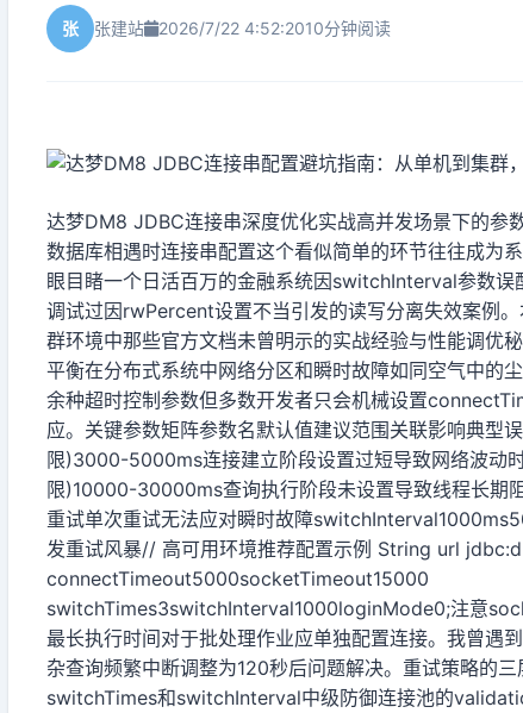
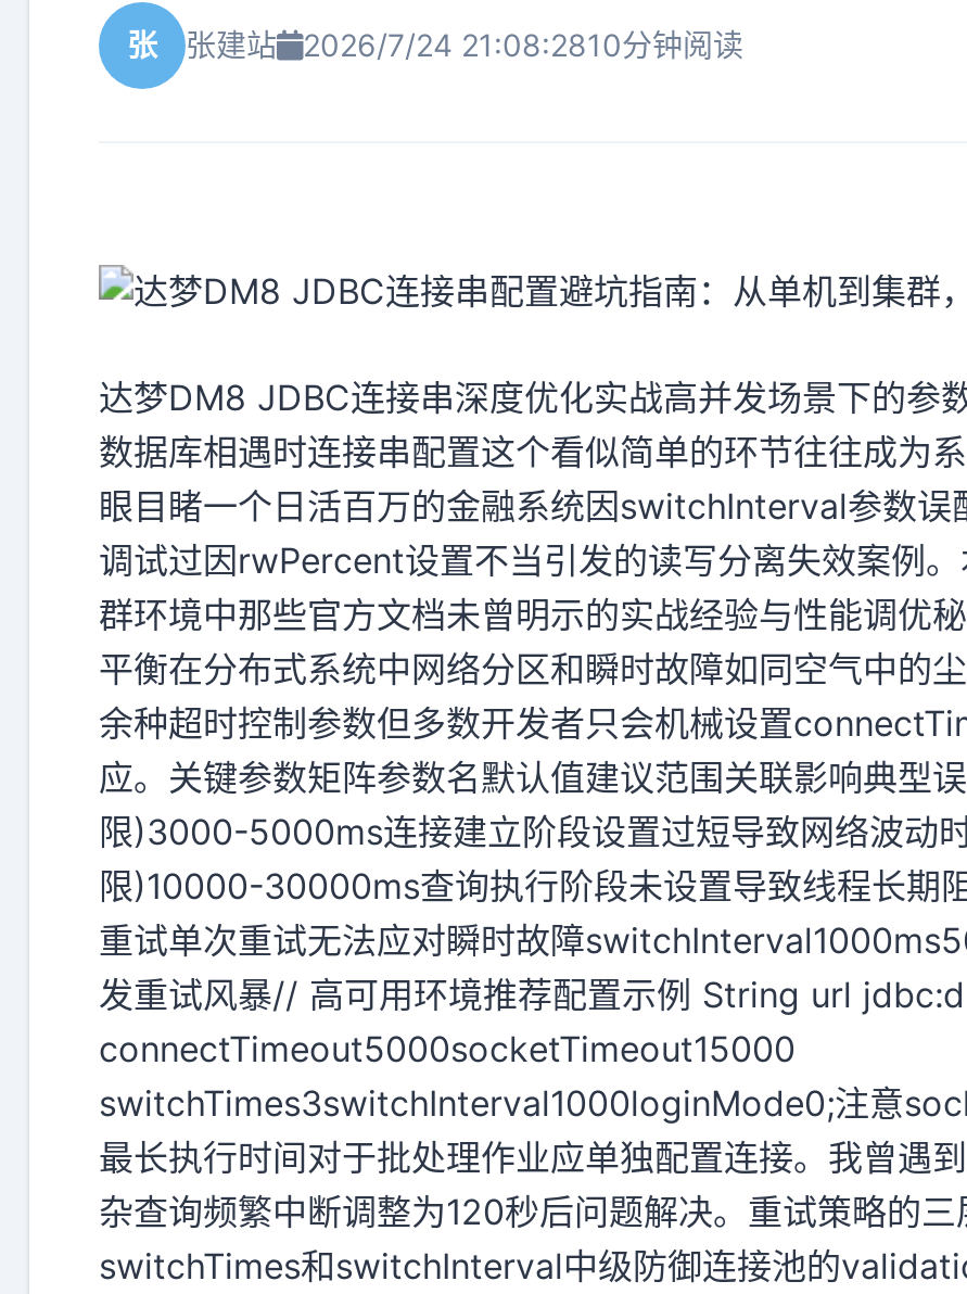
[62,18,391,38] 张 张建站 2026/7/22 4:52:2010分钟阅读 -> [127,26,743,63] 张 张建站 2026/7/24 21:08:2810分钟阅读

